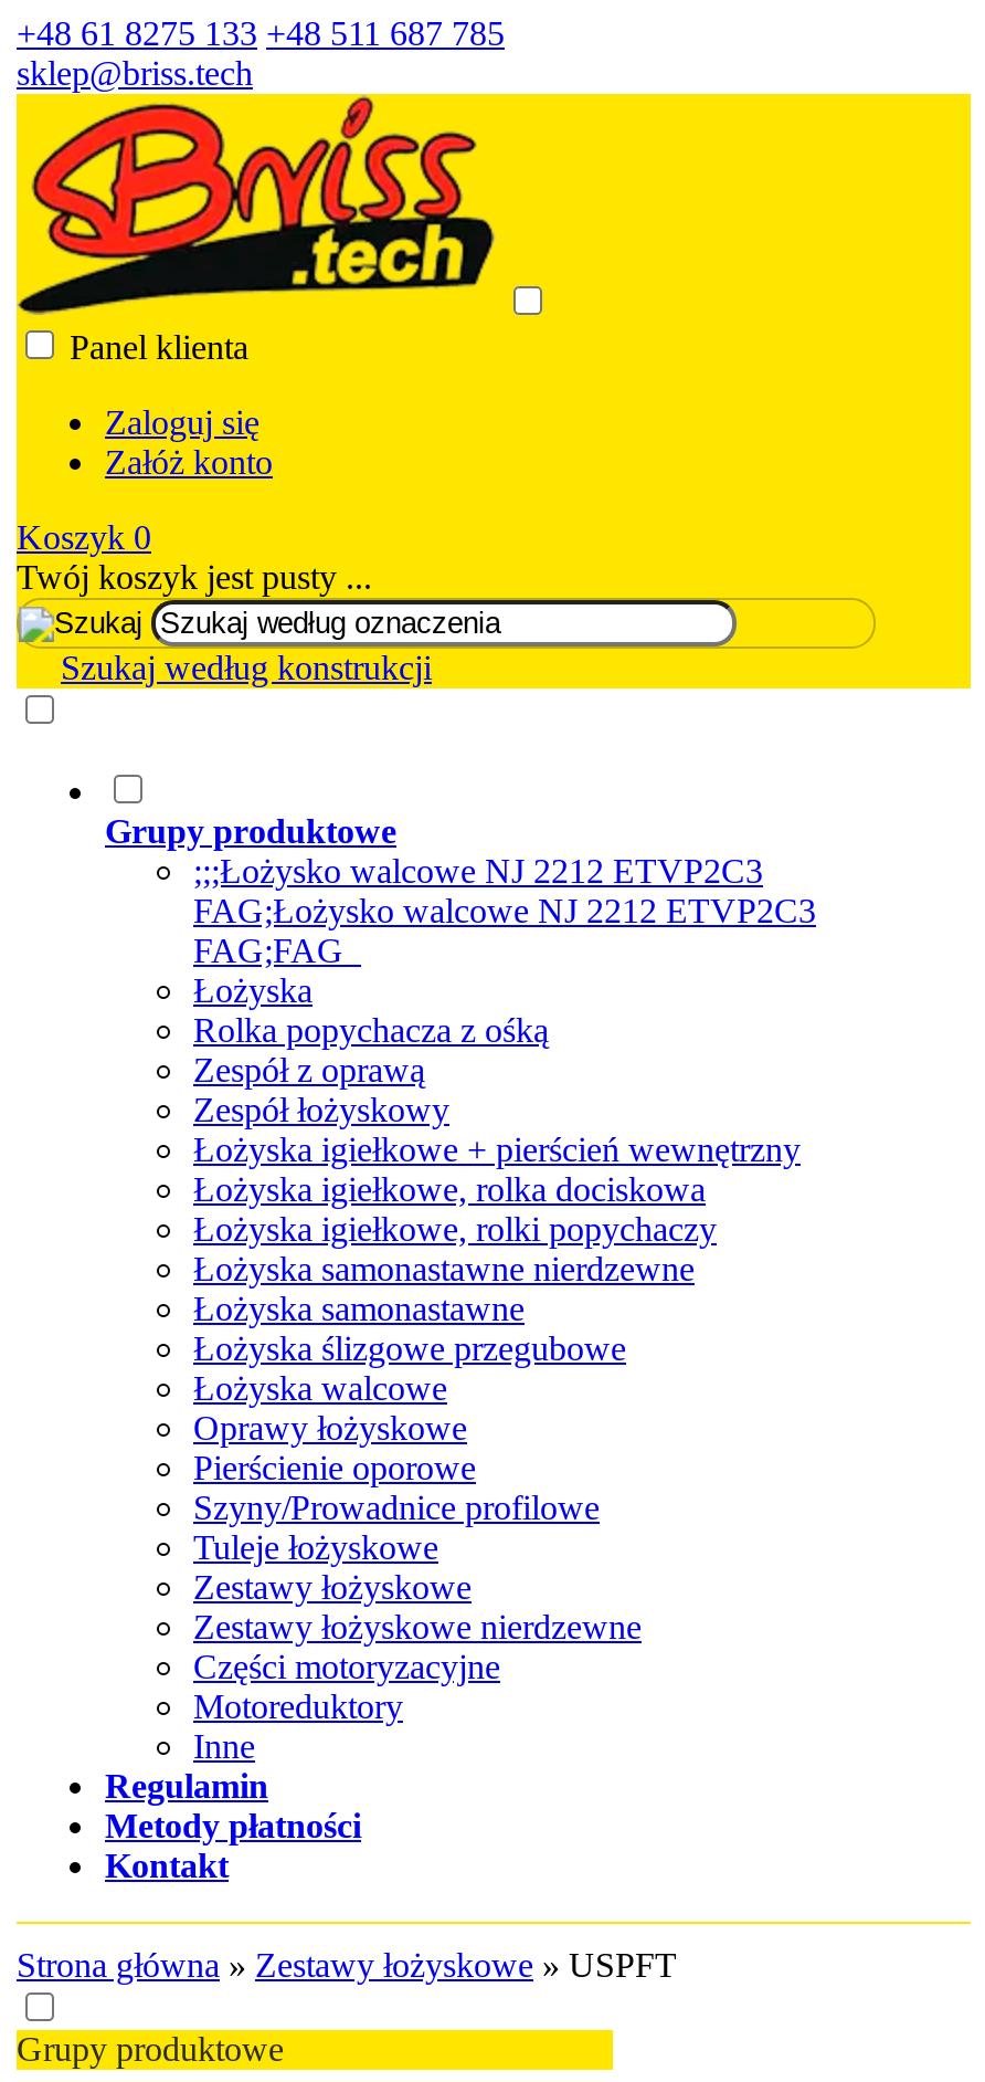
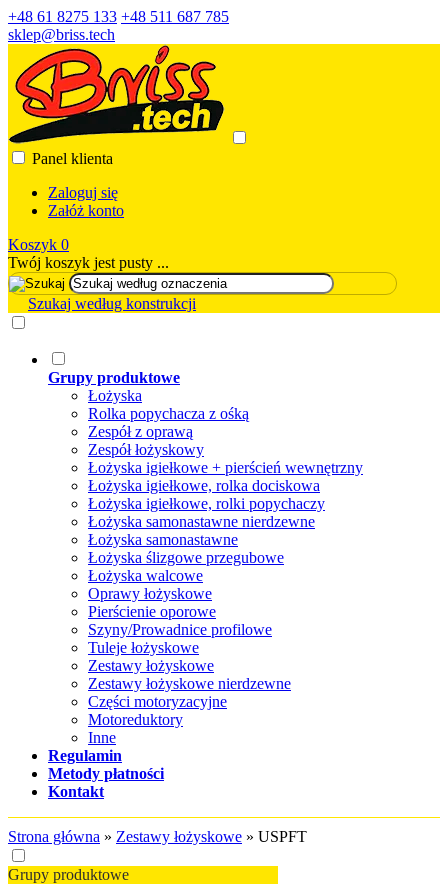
[193,852,816,969] ;;;Łożysko walcowe NJ 2212 ETVP2C3 | FAG;Łożysko walcowe NJ 2212 ETVP2C3 | FAG;FAG -> none

